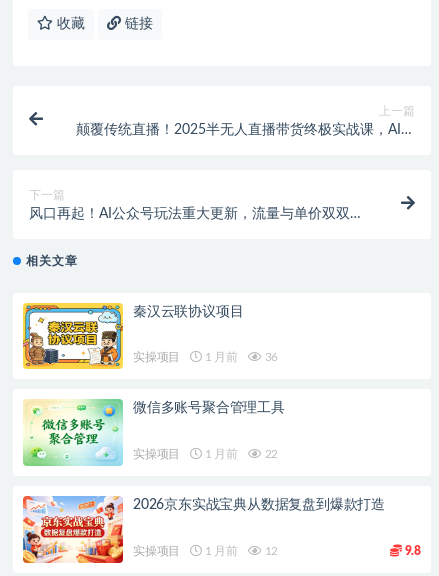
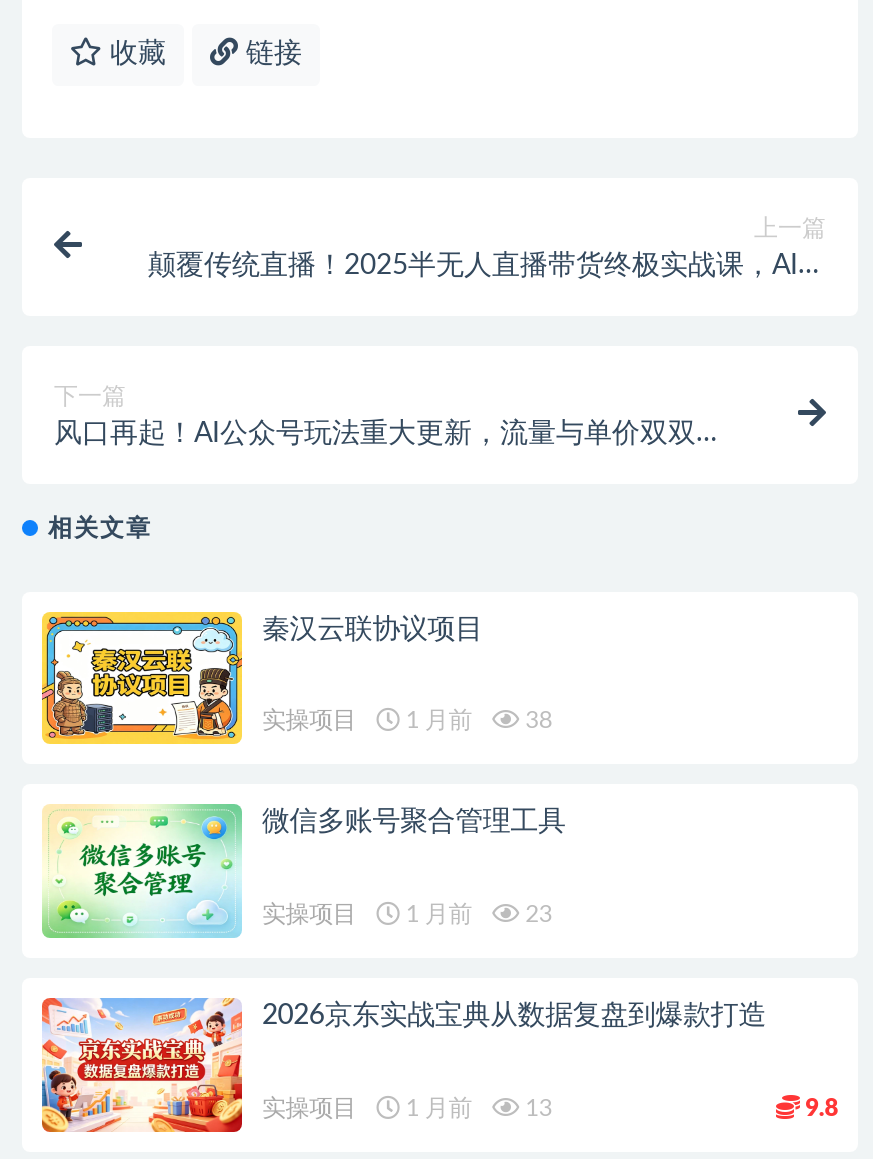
[133,351,278,363] 实操项目 1 月前 36 -> [262,709,552,733] 实操项目 1 月前 38
[133,448,278,460] 实操项目 1 月前 22 -> [262,902,552,926] 实操项目 1 月前 23
[133,545,278,557] 实操项目 1 月前 12 -> [262,1095,552,1119] 实操项目 1 月前 13

